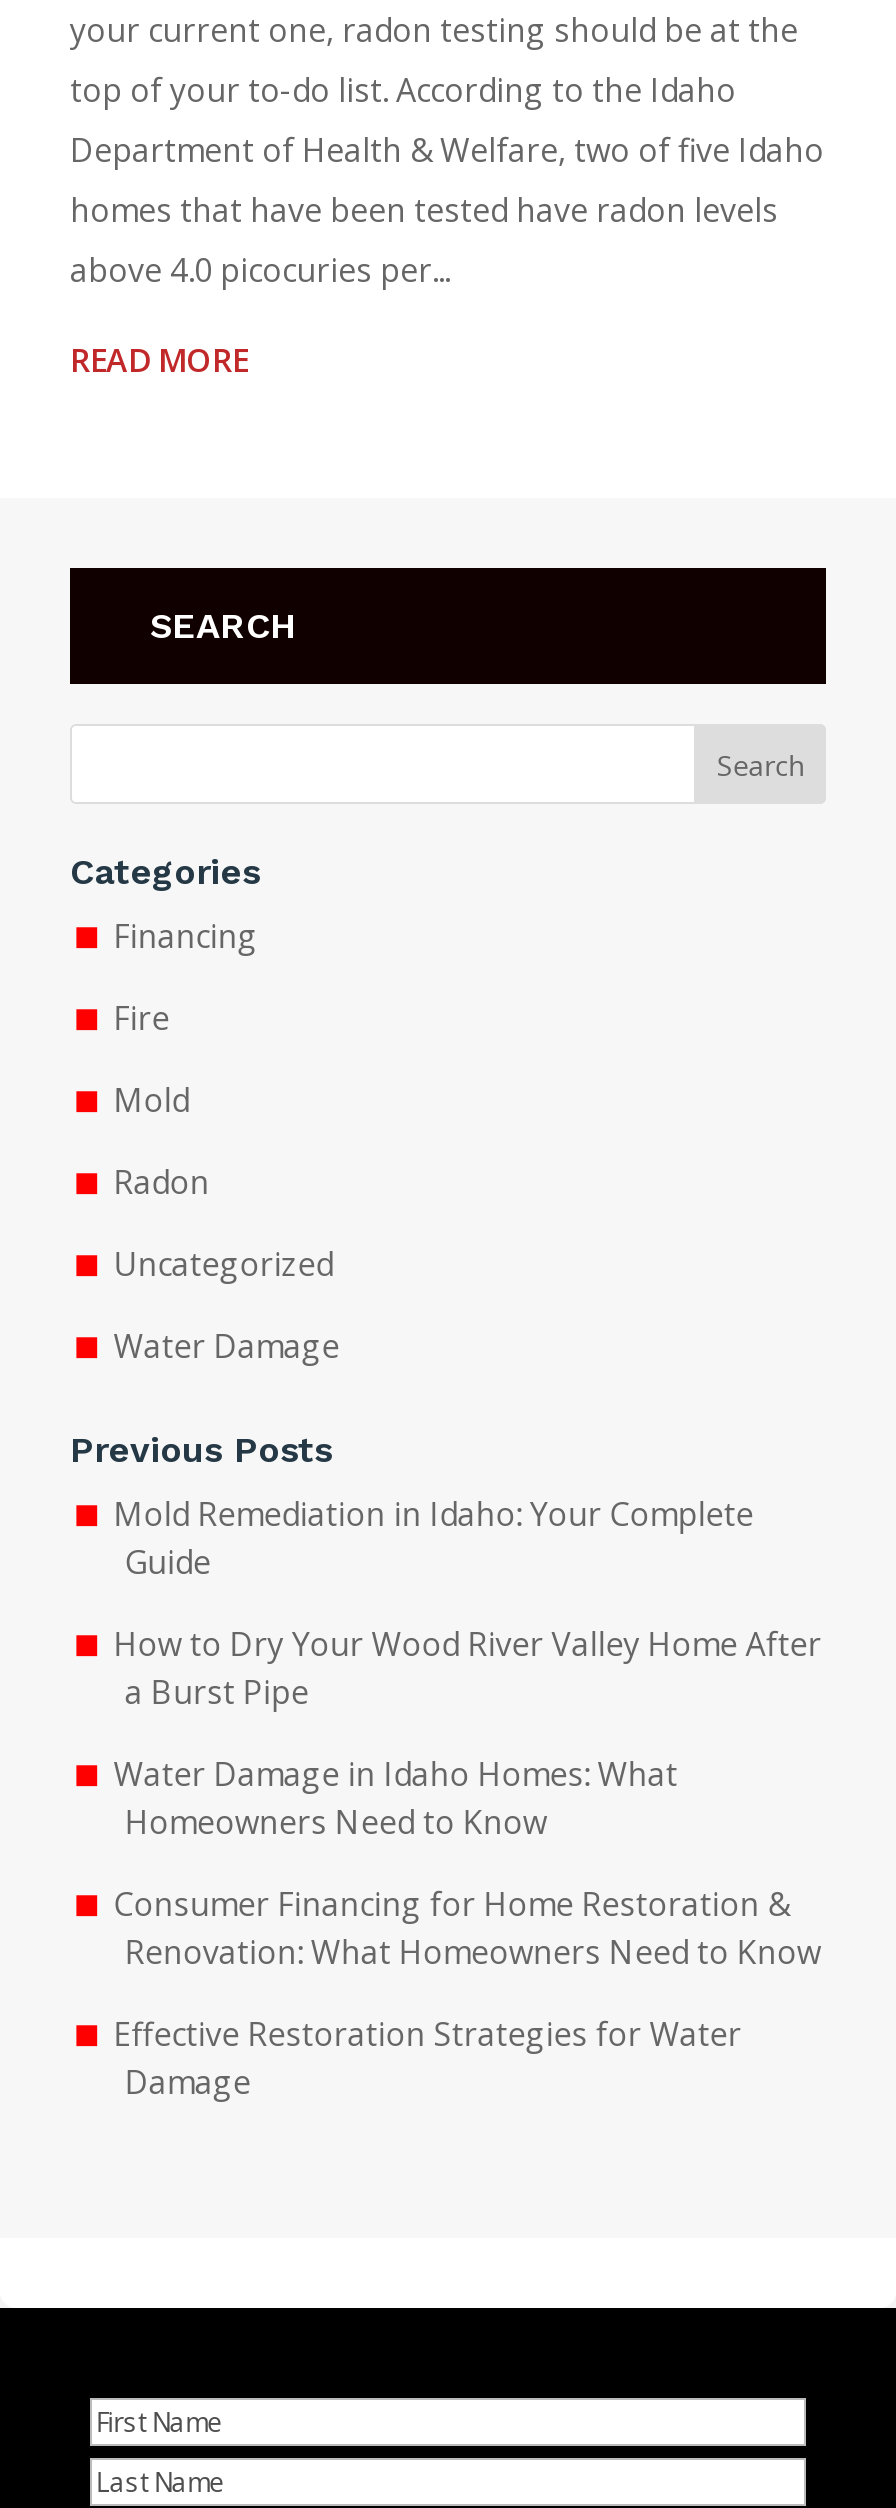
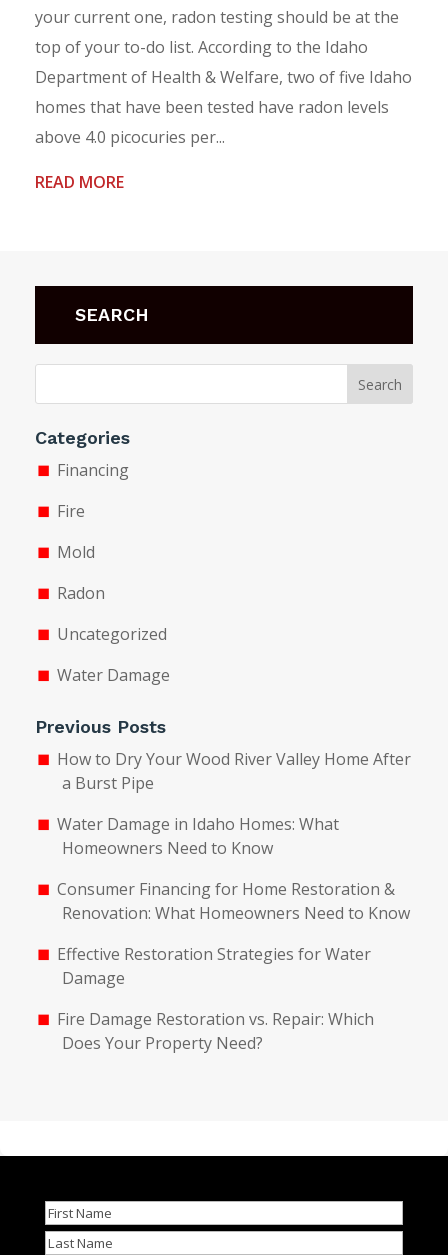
[114,1493,754,1585] Mold Remediation in Idaho: Your Complete | Guide -> none
moved [114,1623,822,2105] -> [57,748,411,989]: How to Dry Your Wood River Valley Home After | a Burst Pipe | Water Damage in Idaho Homes: What | Homeowners Need to Know | Consumer Financing for Home Restoration & | Renovation: What Homeowners Need to Know | Effective Restoration Strategies for Water | Damage
none -> [57,1008,374,1054] Fire Damage Restoration vs. Repair: Which | Does Your Property Need?

